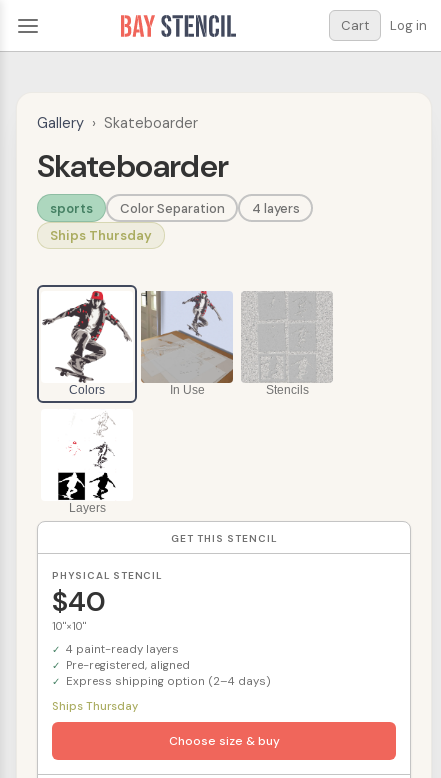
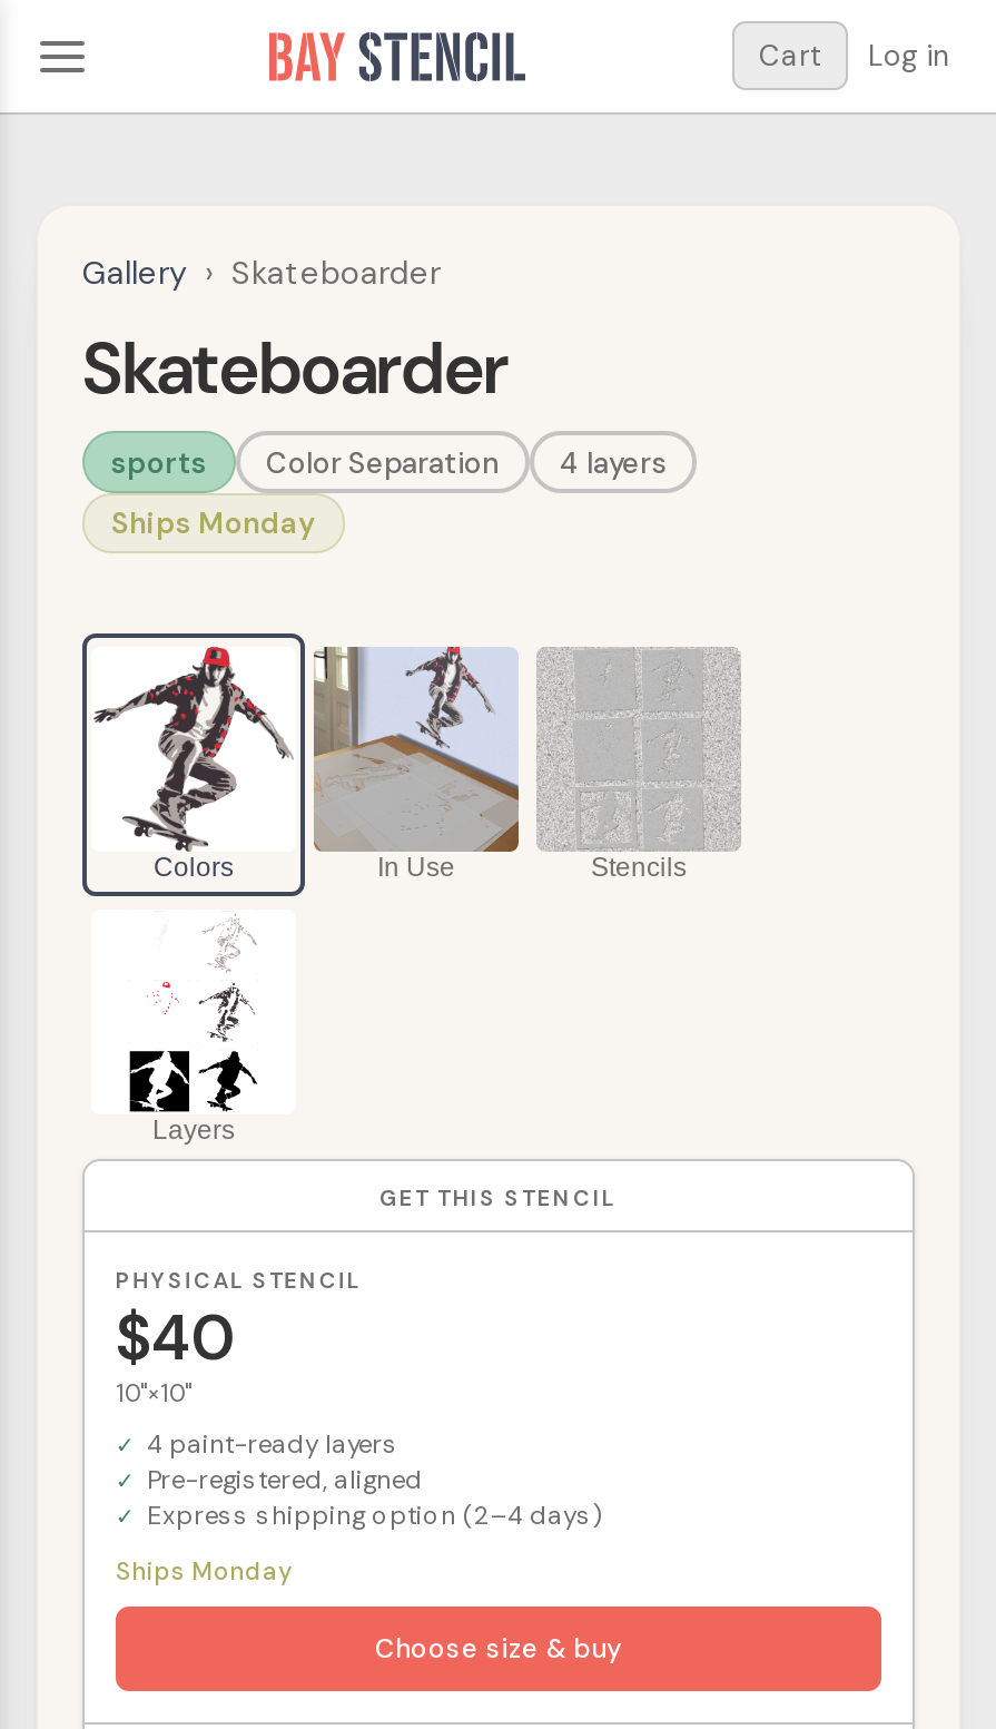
[50,227,152,244] Ships Thursday -> [111,504,316,542] Ships Monday
[52,699,138,713] Ships Thursday -> [116,1555,292,1586] Ships Monday

